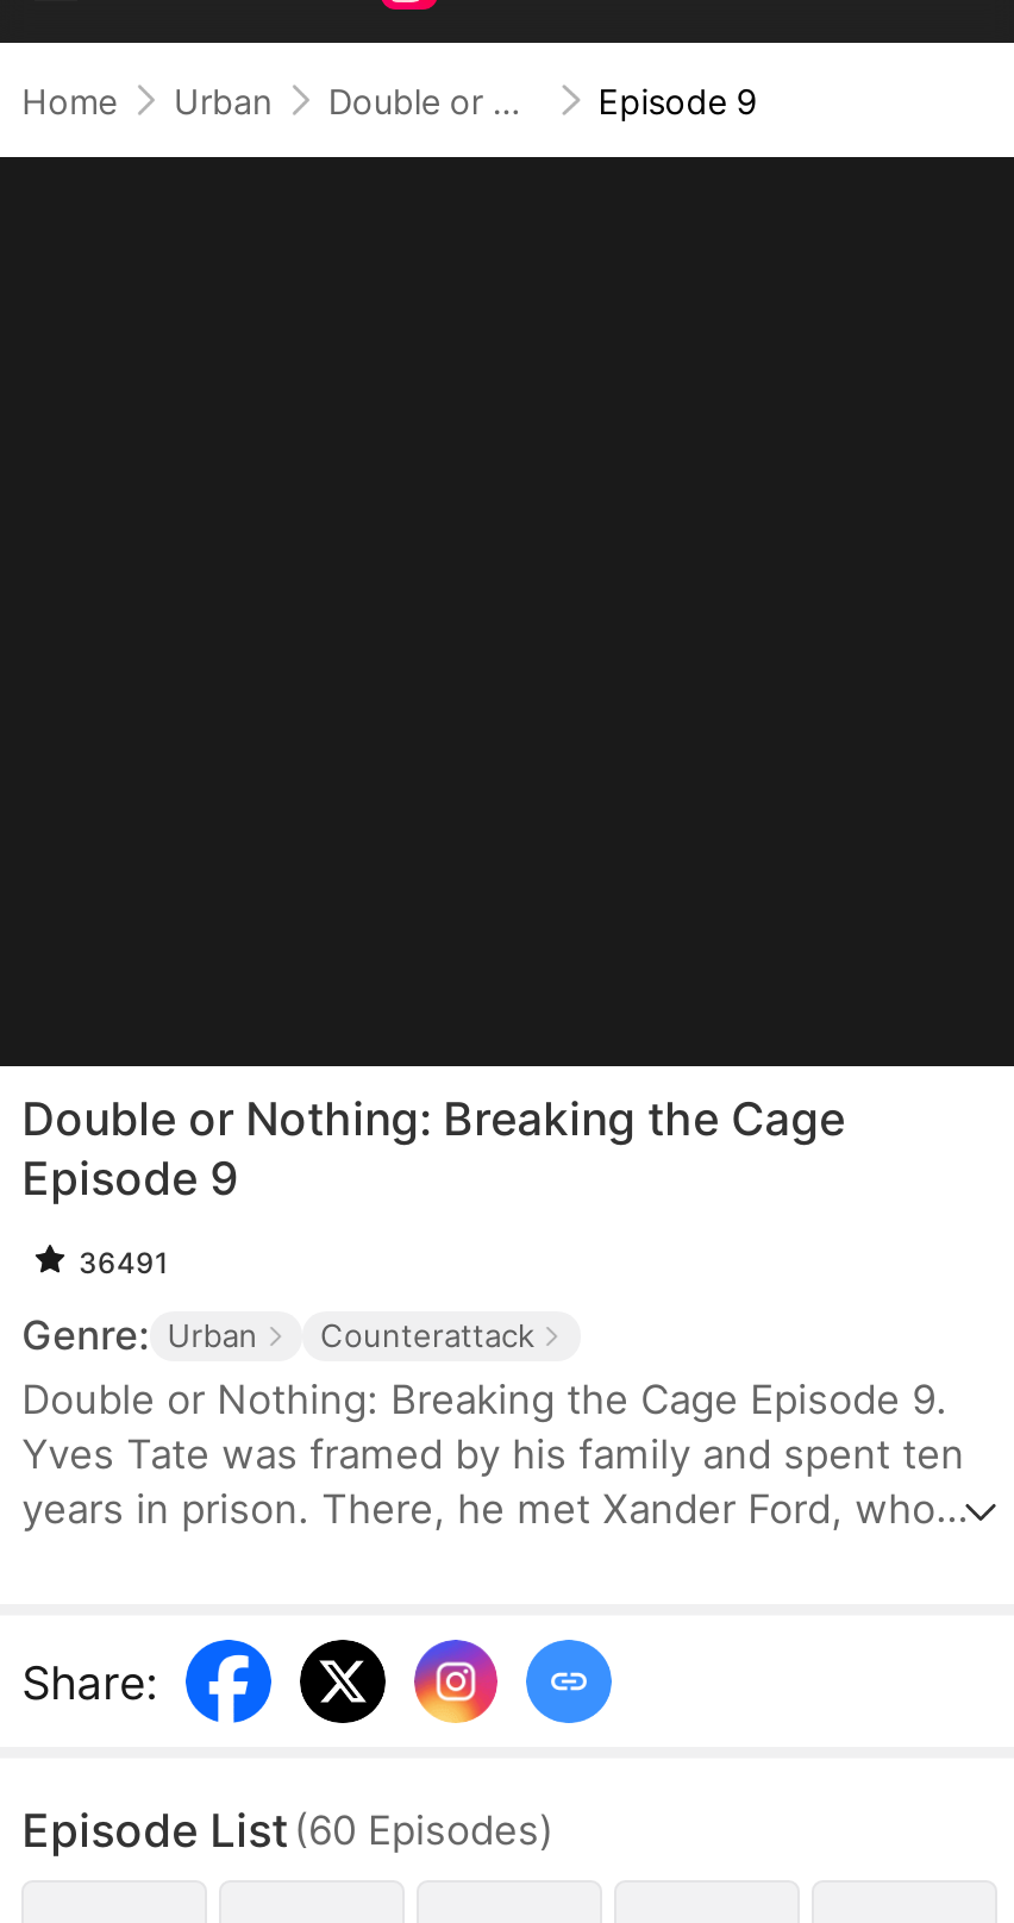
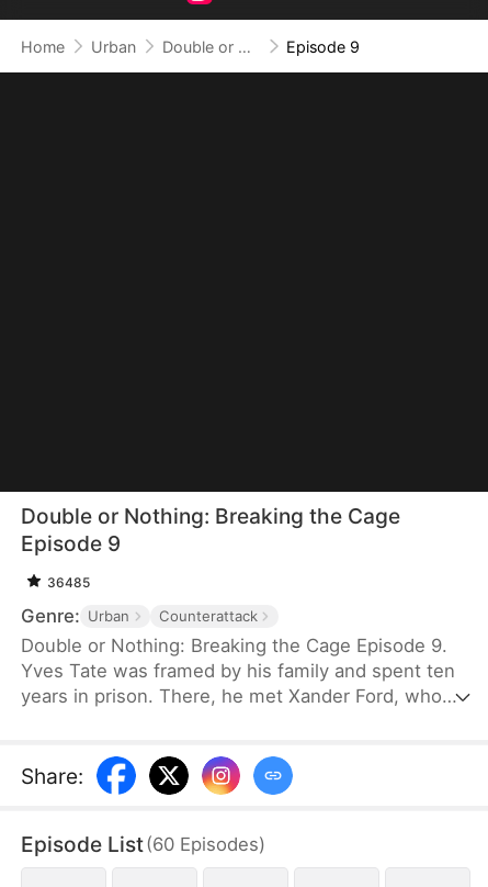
[79,1244,169,1280] 36491 -> [47,574,90,590] 36485

